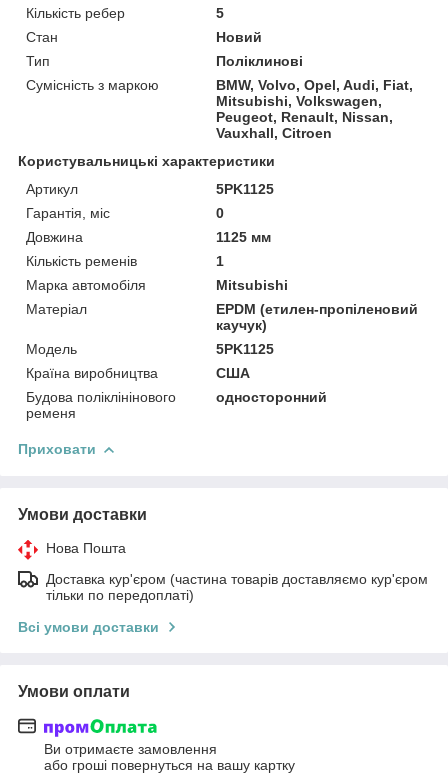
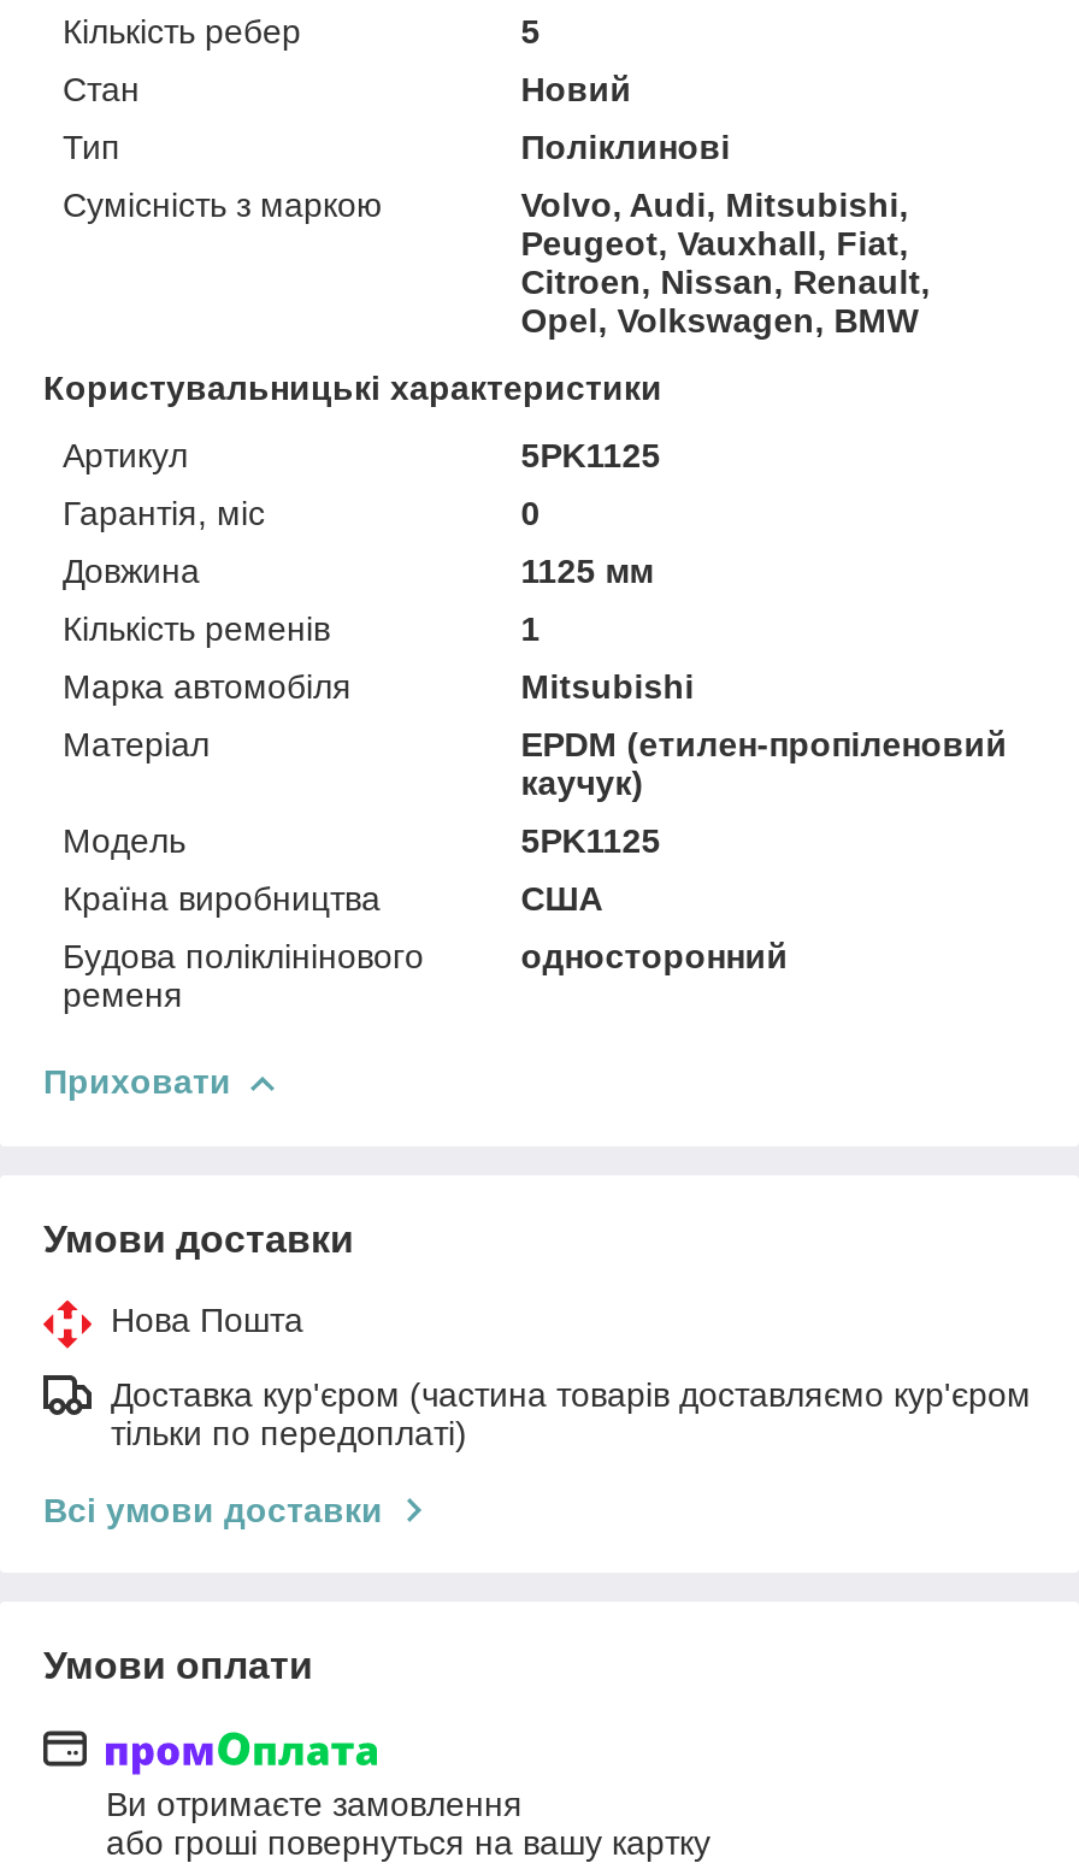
[216,77,413,141] BMW, Volvo, Opel, Audi, Fiat, | Mitsubishi, Volkswagen, | Peugeot, Renault, Nissan, | Vauxhall, Citroen -> [521,185,930,339] Volvo, Audi, Mitsubishi, | Peugeot, Vauxhall, Fiat, | Citroen, Nissan, Renault, | Opel, Volkswagen, BMW

